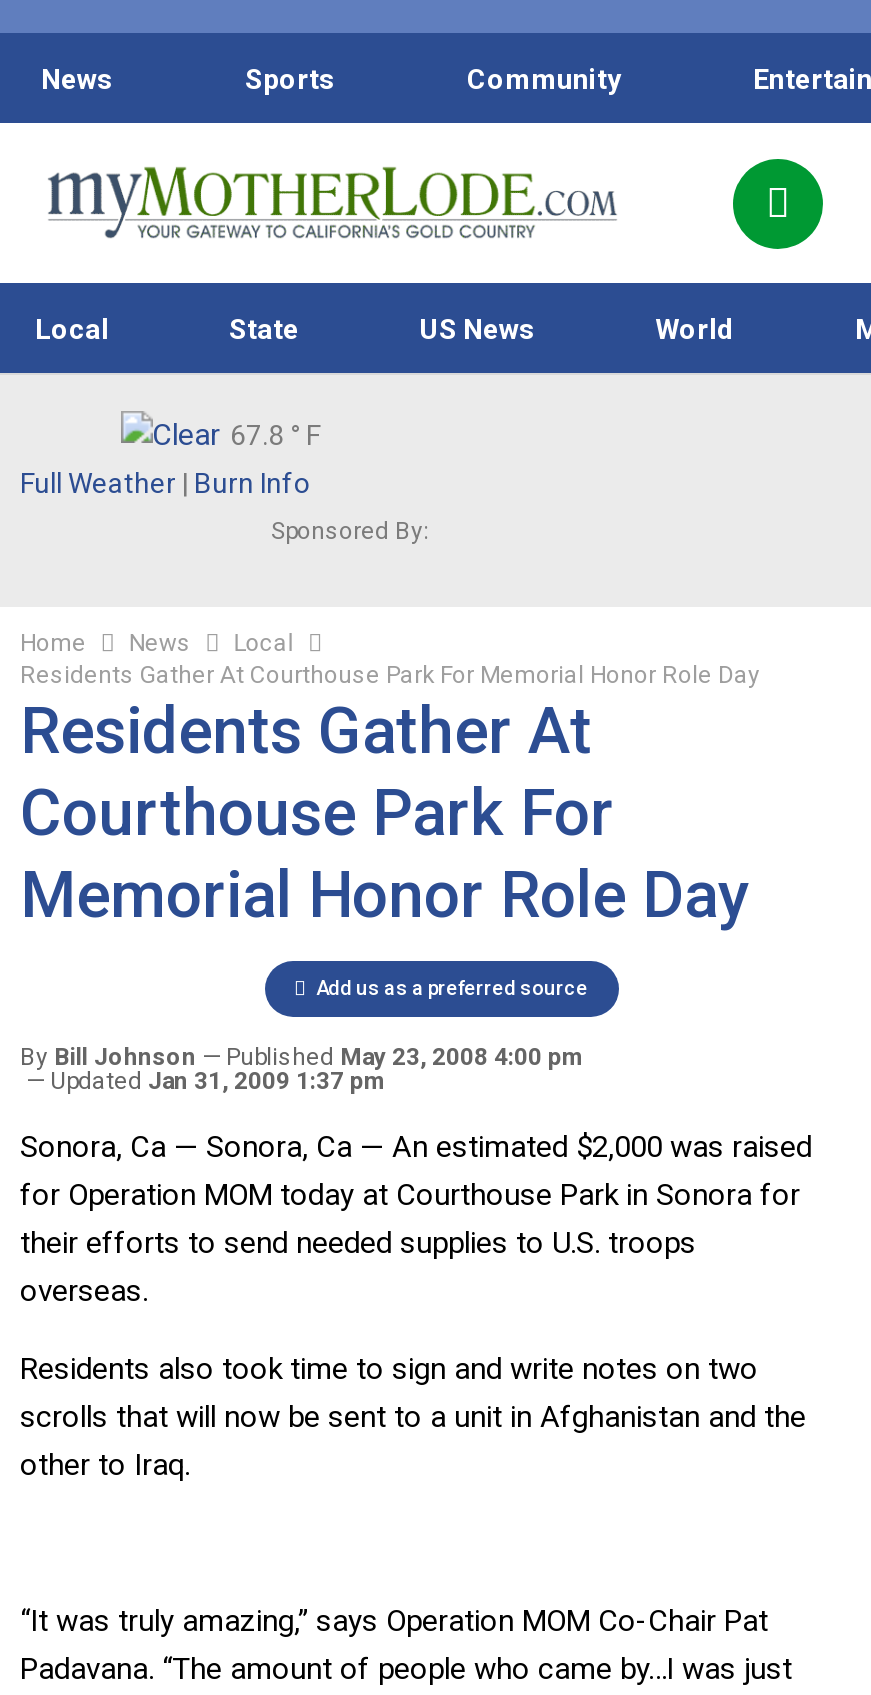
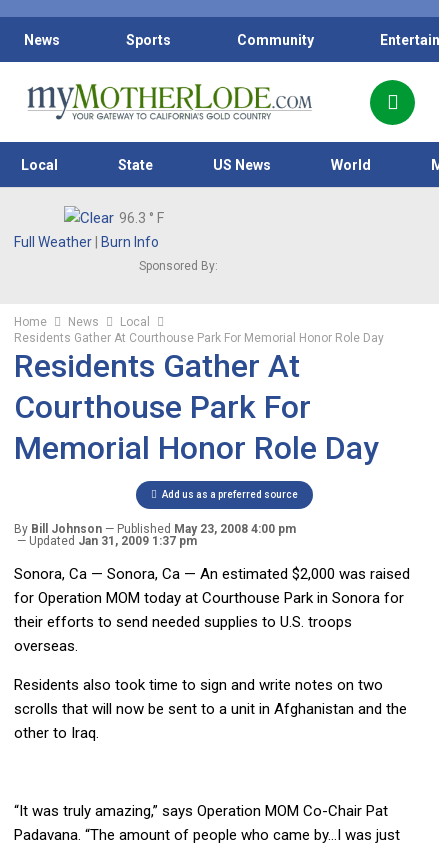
[230,419,320,451] 67.8 ° F -> [118,210,163,226] 96.3 ° F

